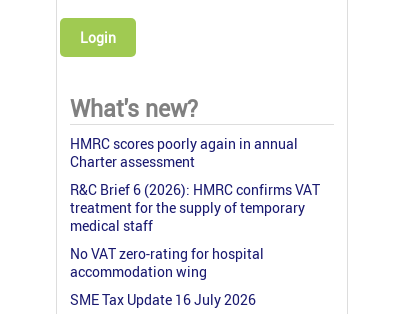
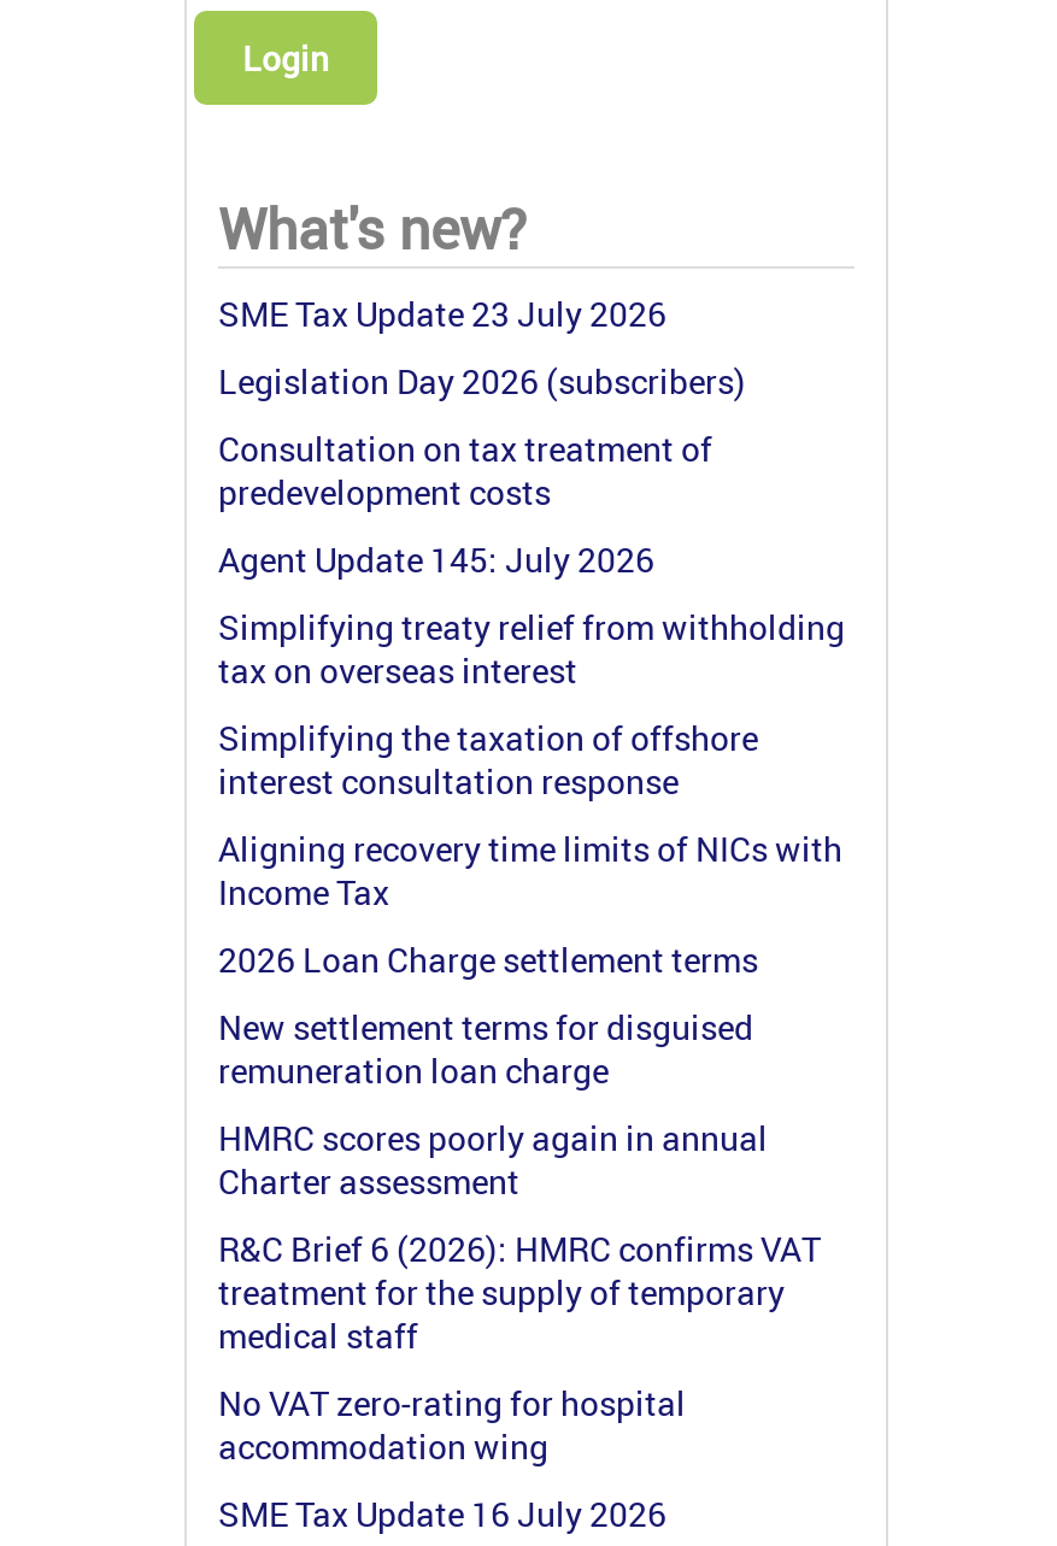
none -> [218,289,845,1092] SME Tax Update 23 July 2026 | Legislation Day 2026 (subscribers) | Consultation on tax treatment of | predevelopment costs | Agent Update 145: July 2026 | Simplifying treaty relief from withholding | tax on overseas interest | Simplifying the taxation of offshore | interest consultation response | Aligning recovery time limits of NICs with | Income Tax | 2026 Loan Charge settlement terms | New settlement terms for disguised | remuneration loan charge

